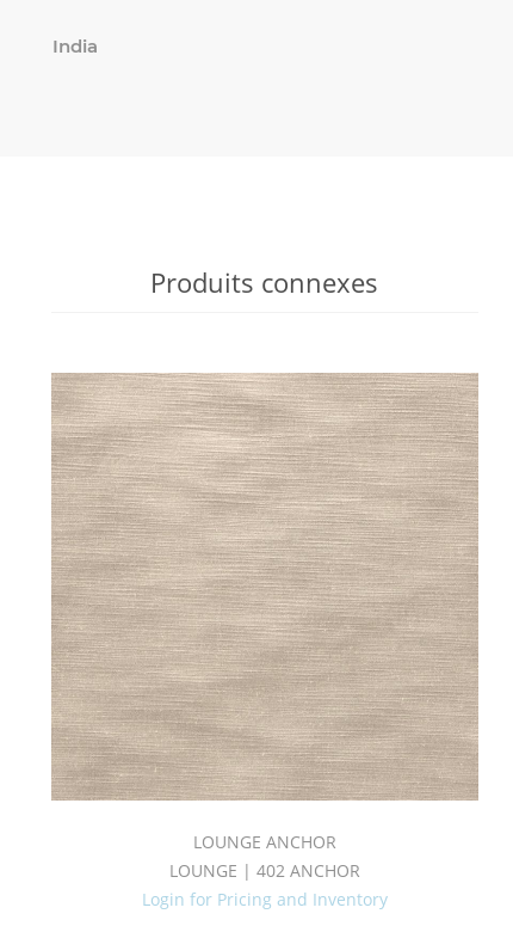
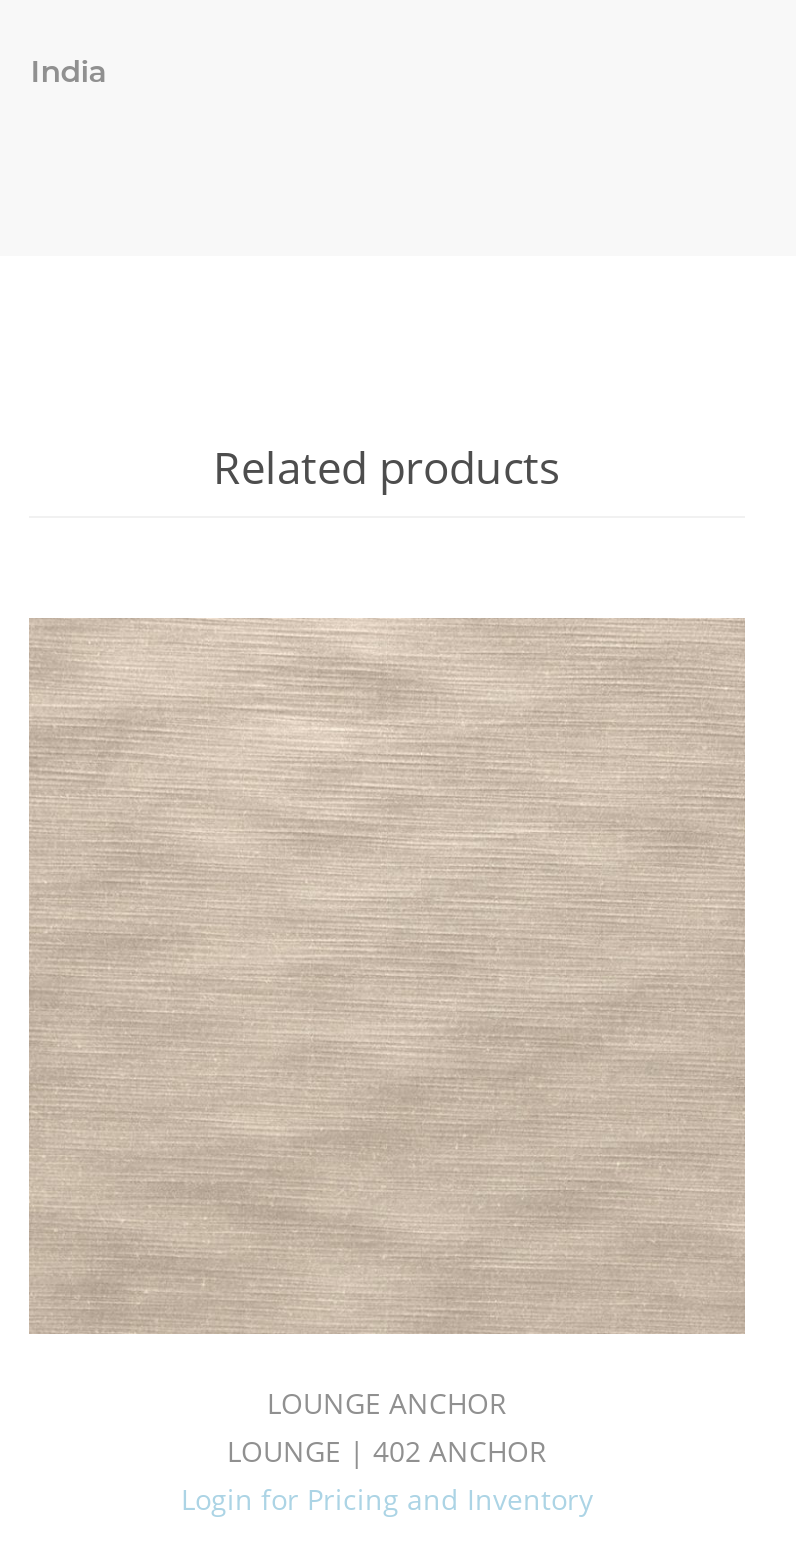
[151,264,379,300] Produits connexes -> [213,436,561,496] Related products

